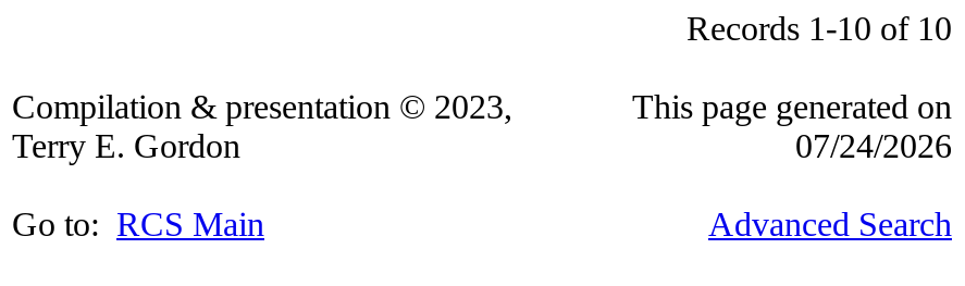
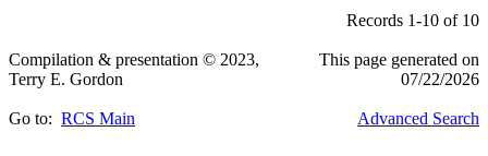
[795,127,952,164] 07/24/2026 -> [401,70,479,88] 07/22/2026

